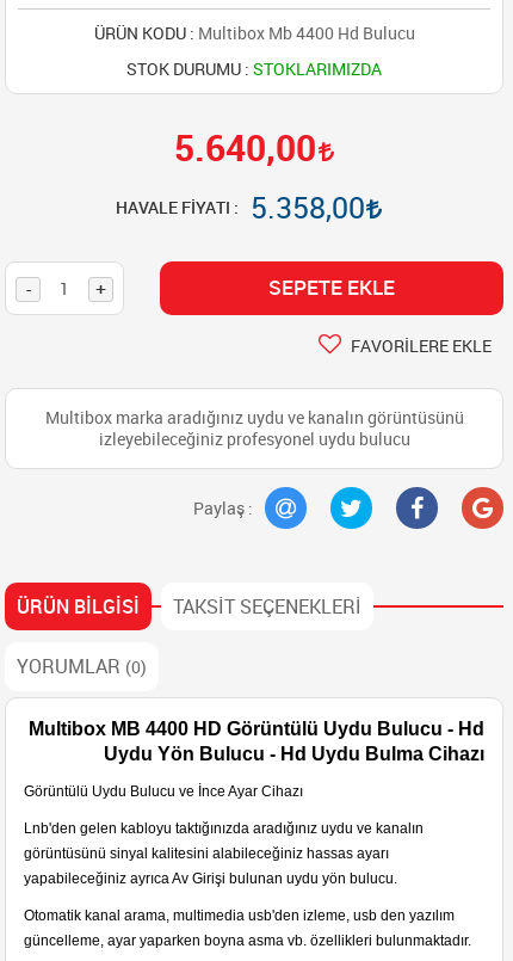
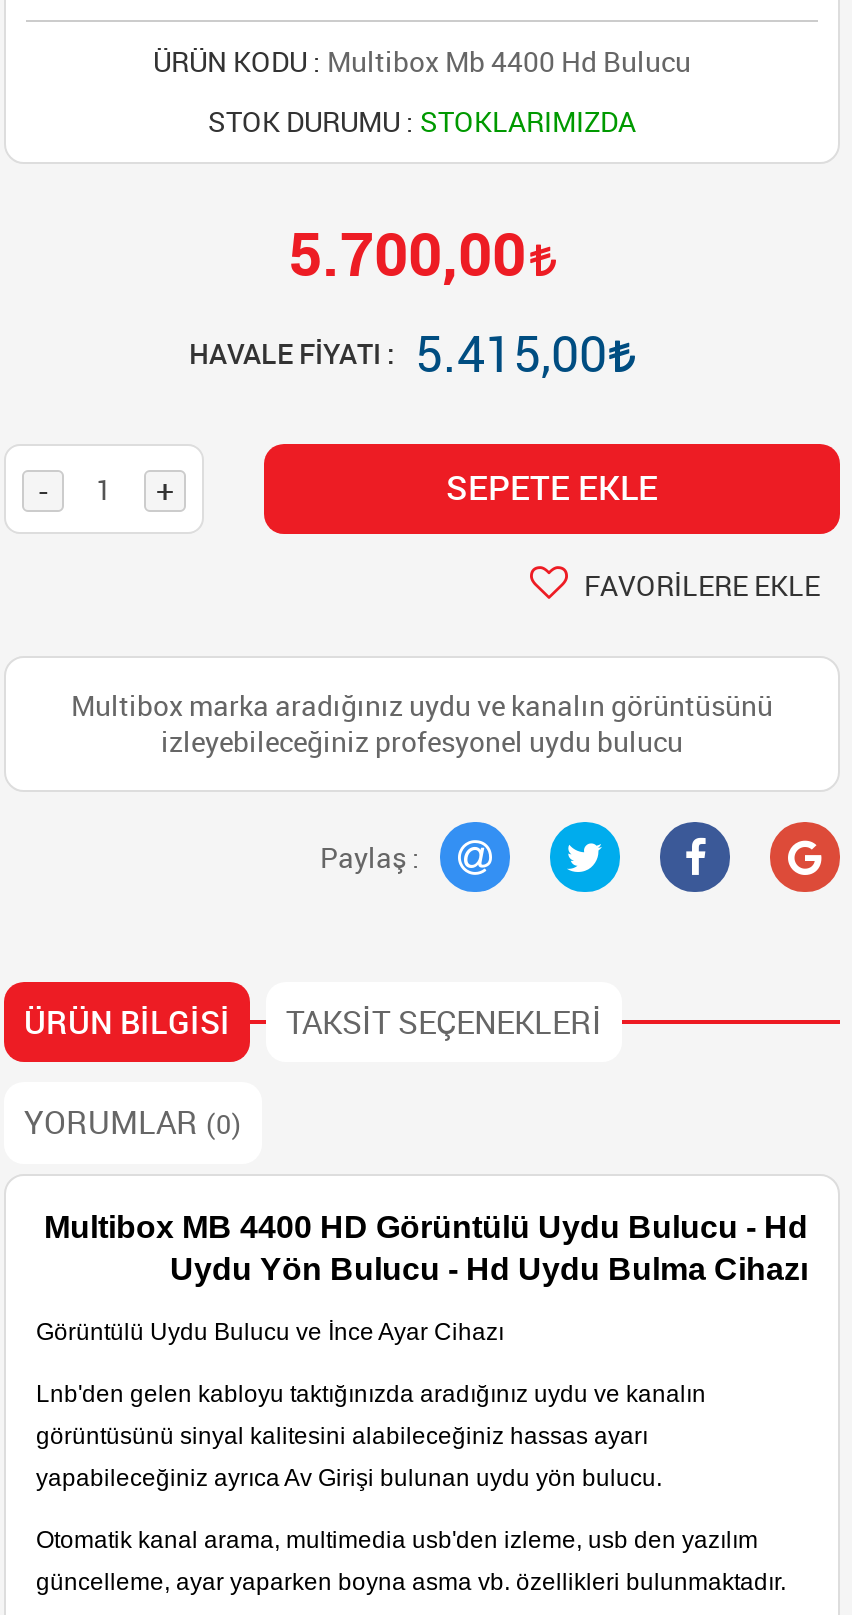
[174,122,325,171] 5.640,00 -> [288,211,540,293] 5.700,00
[115,187,372,226] HAVALE FIYATI : 5.358,00 -> [189,319,619,385] HAVALE FIYATI : 5.415,00

